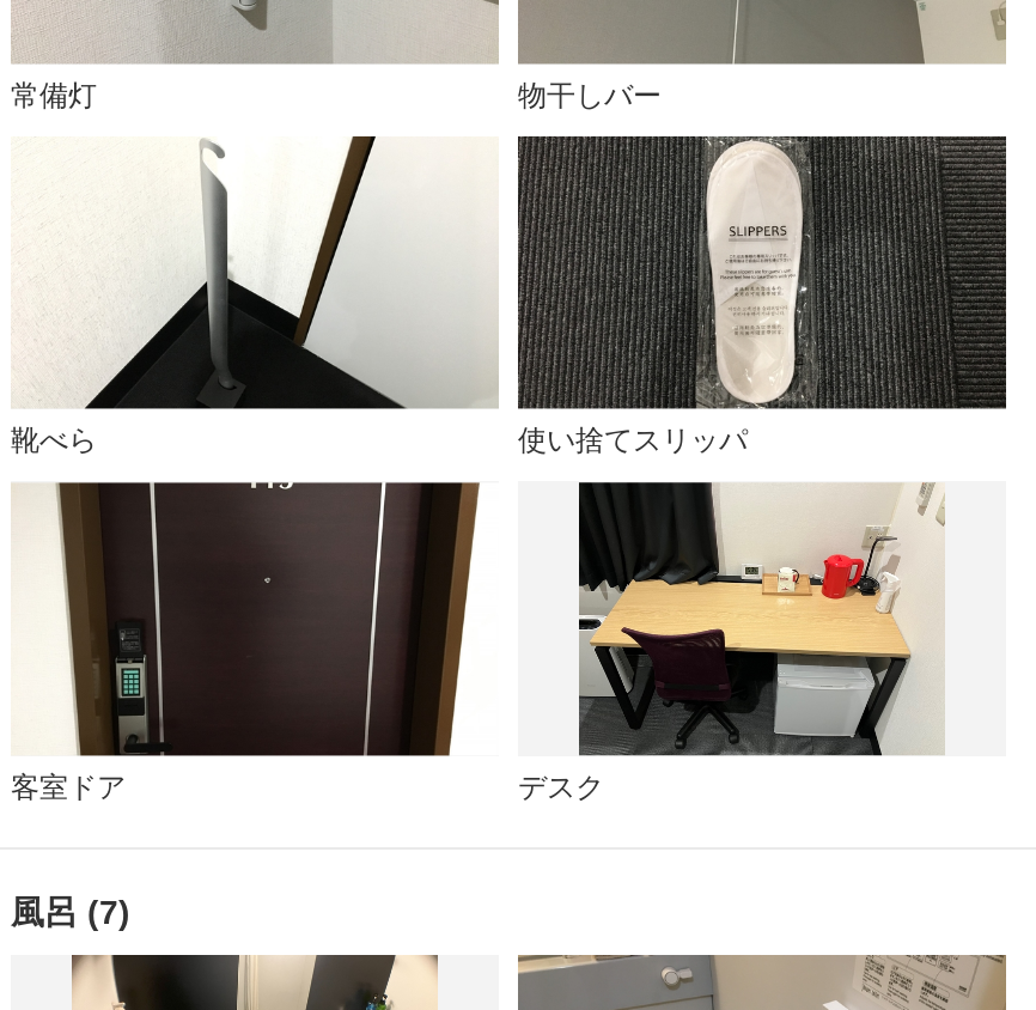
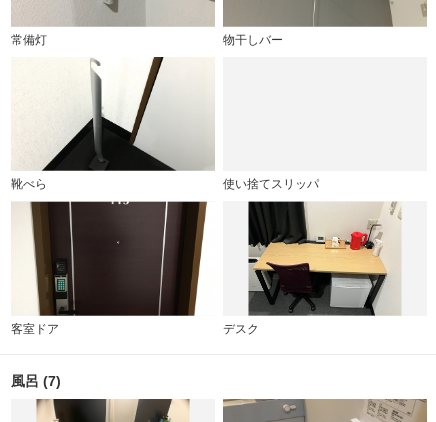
[516,134,1008,412] [image] -> none

